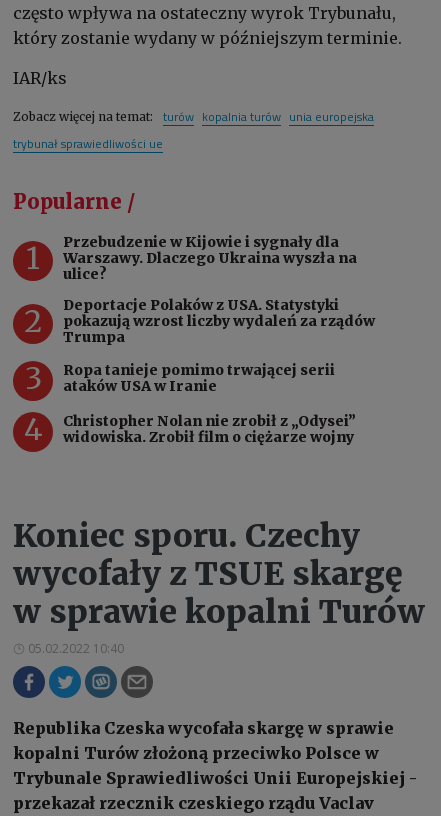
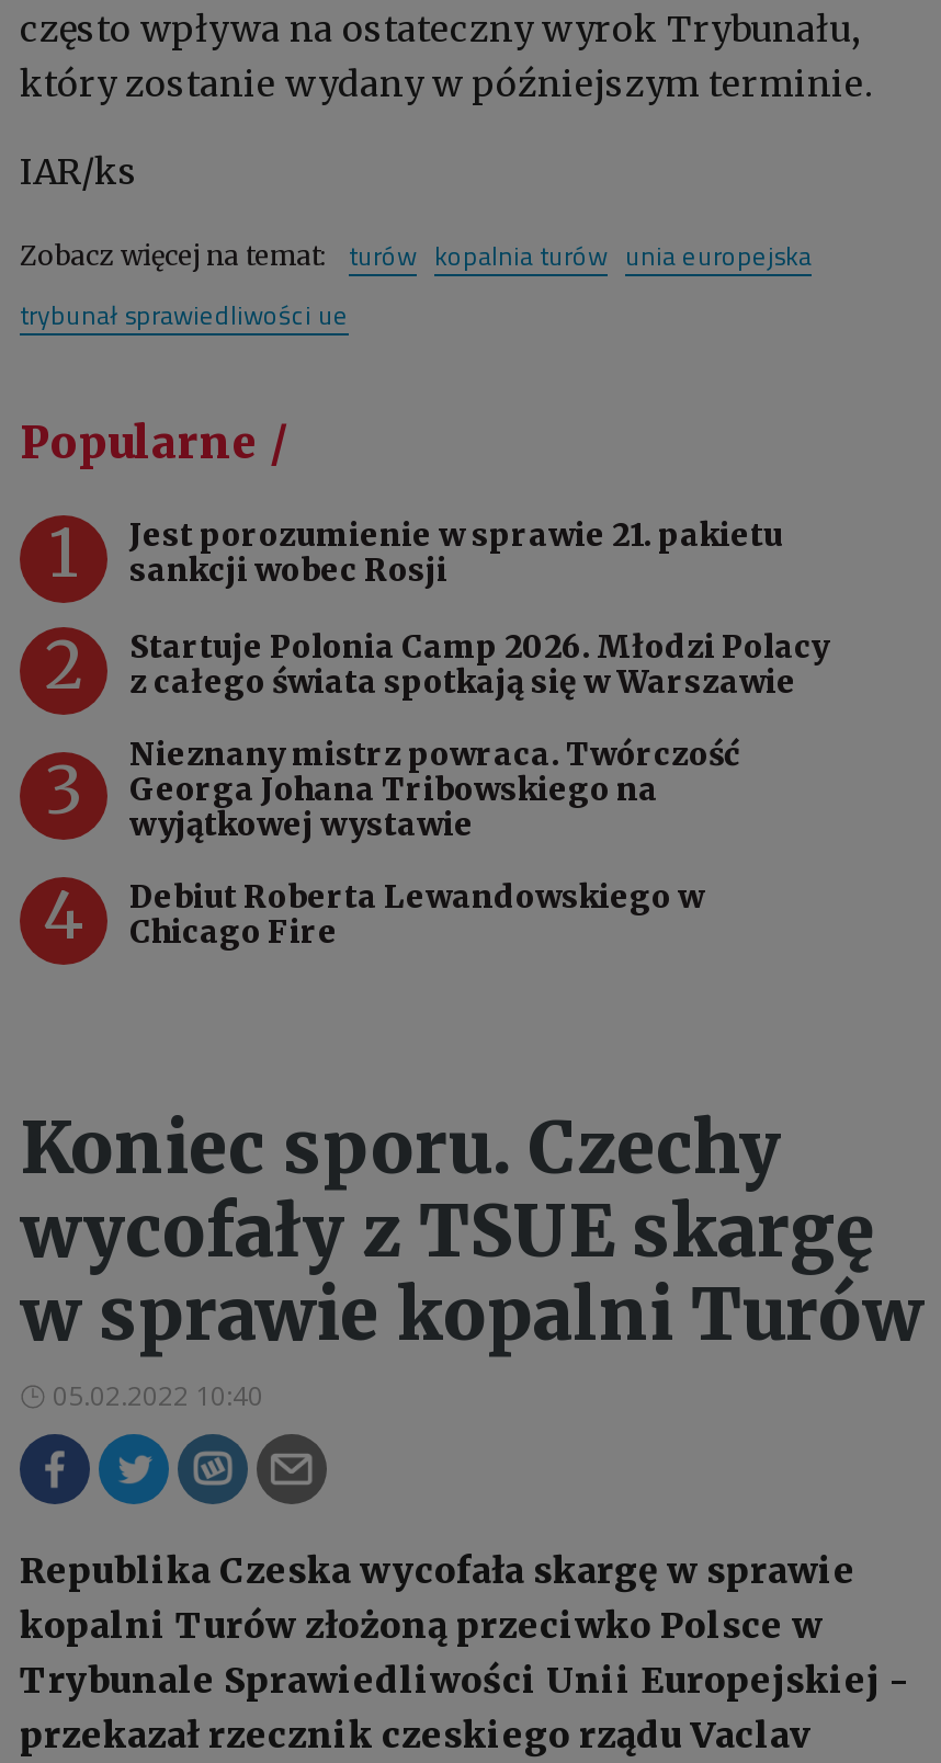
[63,233,357,283] Przebudzenie w Kijowie i sygnały dla | Warszawy. Dlaczego Ukraina wyszła na | ulice? -> [129,515,783,590] Jest porozumienie w sprawie 21. pakietu | sankcji wobec Rosji
[63,296,375,346] Deportacje Polaków z USA. Statystyki | pokazują wzrost liczby wydaleń za rządów | Trumpa -> [129,627,829,702] Startuje Polonia Camp 2026. Młodzi Polacy | z całego świata spotkają się w Warszawie
[63,361,335,395] Ropa tanieje pomimo trwającej serii | ataków USA w Iranie -> [129,735,739,844] Nieznany mistrz powraca. Twórczość | Georga Johana Tribowskiego na | wyjątkowej wystawie
[63,412,356,446] Christopher Nolan nie zrobił z „Odysei” | widowiska. Zrobił film o ciężarze wojny -> [129,877,704,952] Debiut Roberta Lewandowskiego w | Chicago Fire

